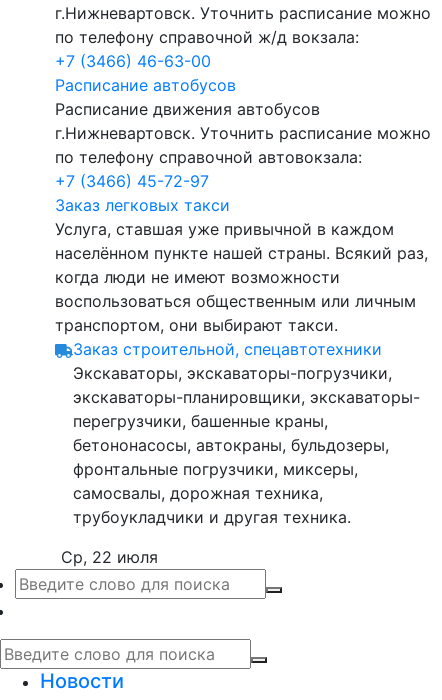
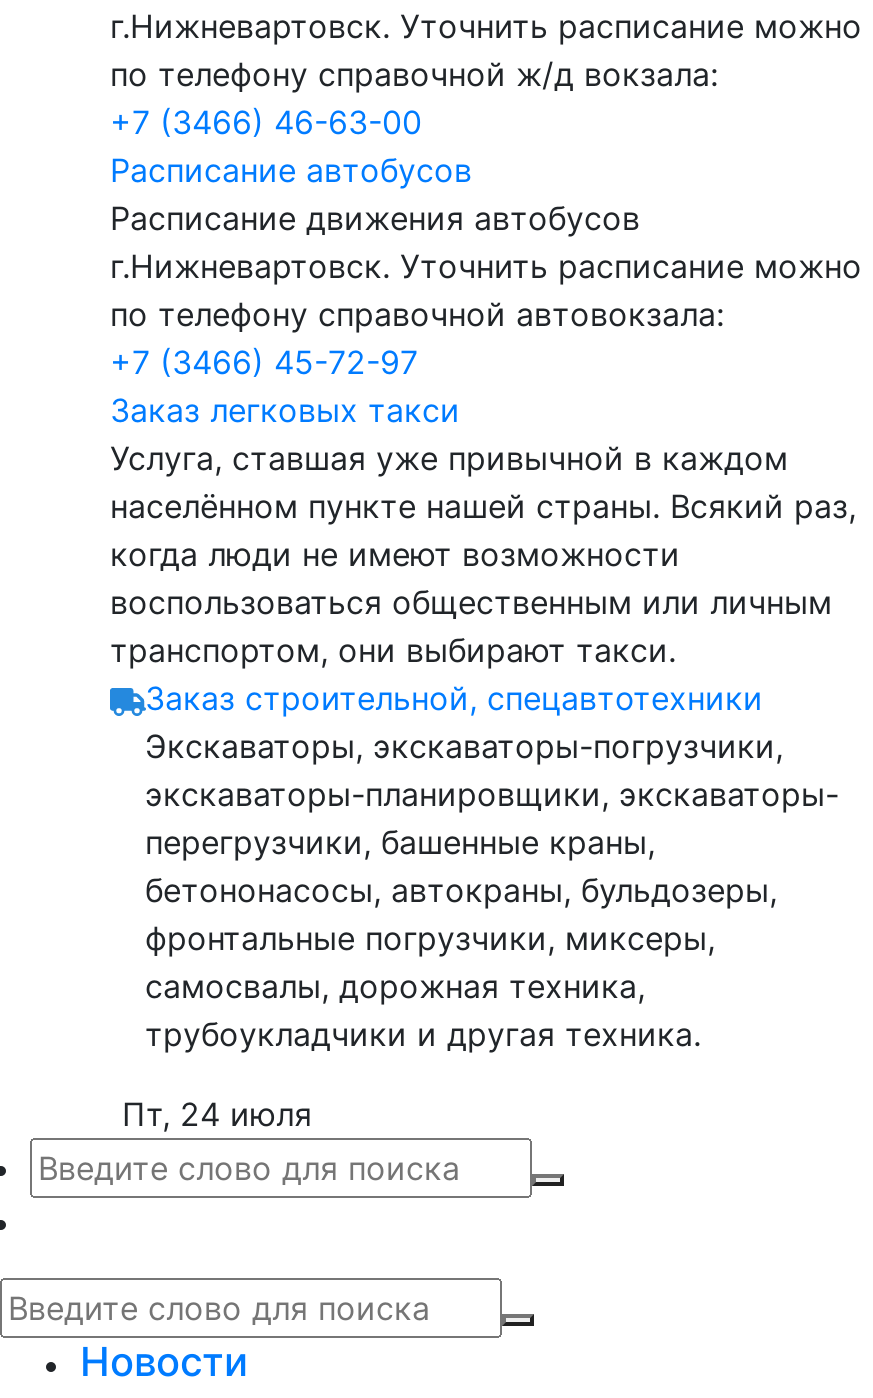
[61,547,158,567] Ср, 22 июля -> [122,1094,312,1134] Пт, 24 июля

